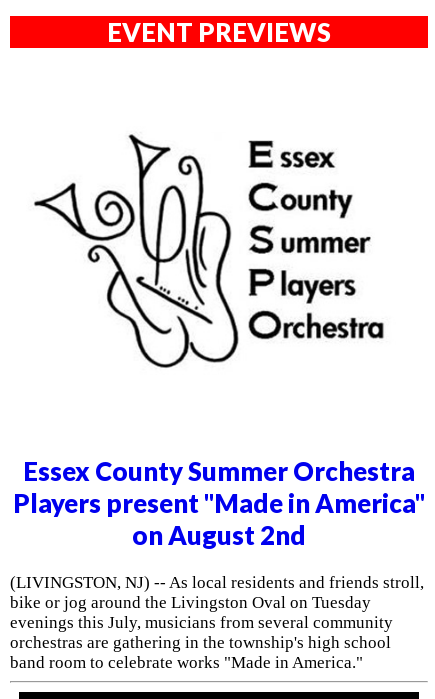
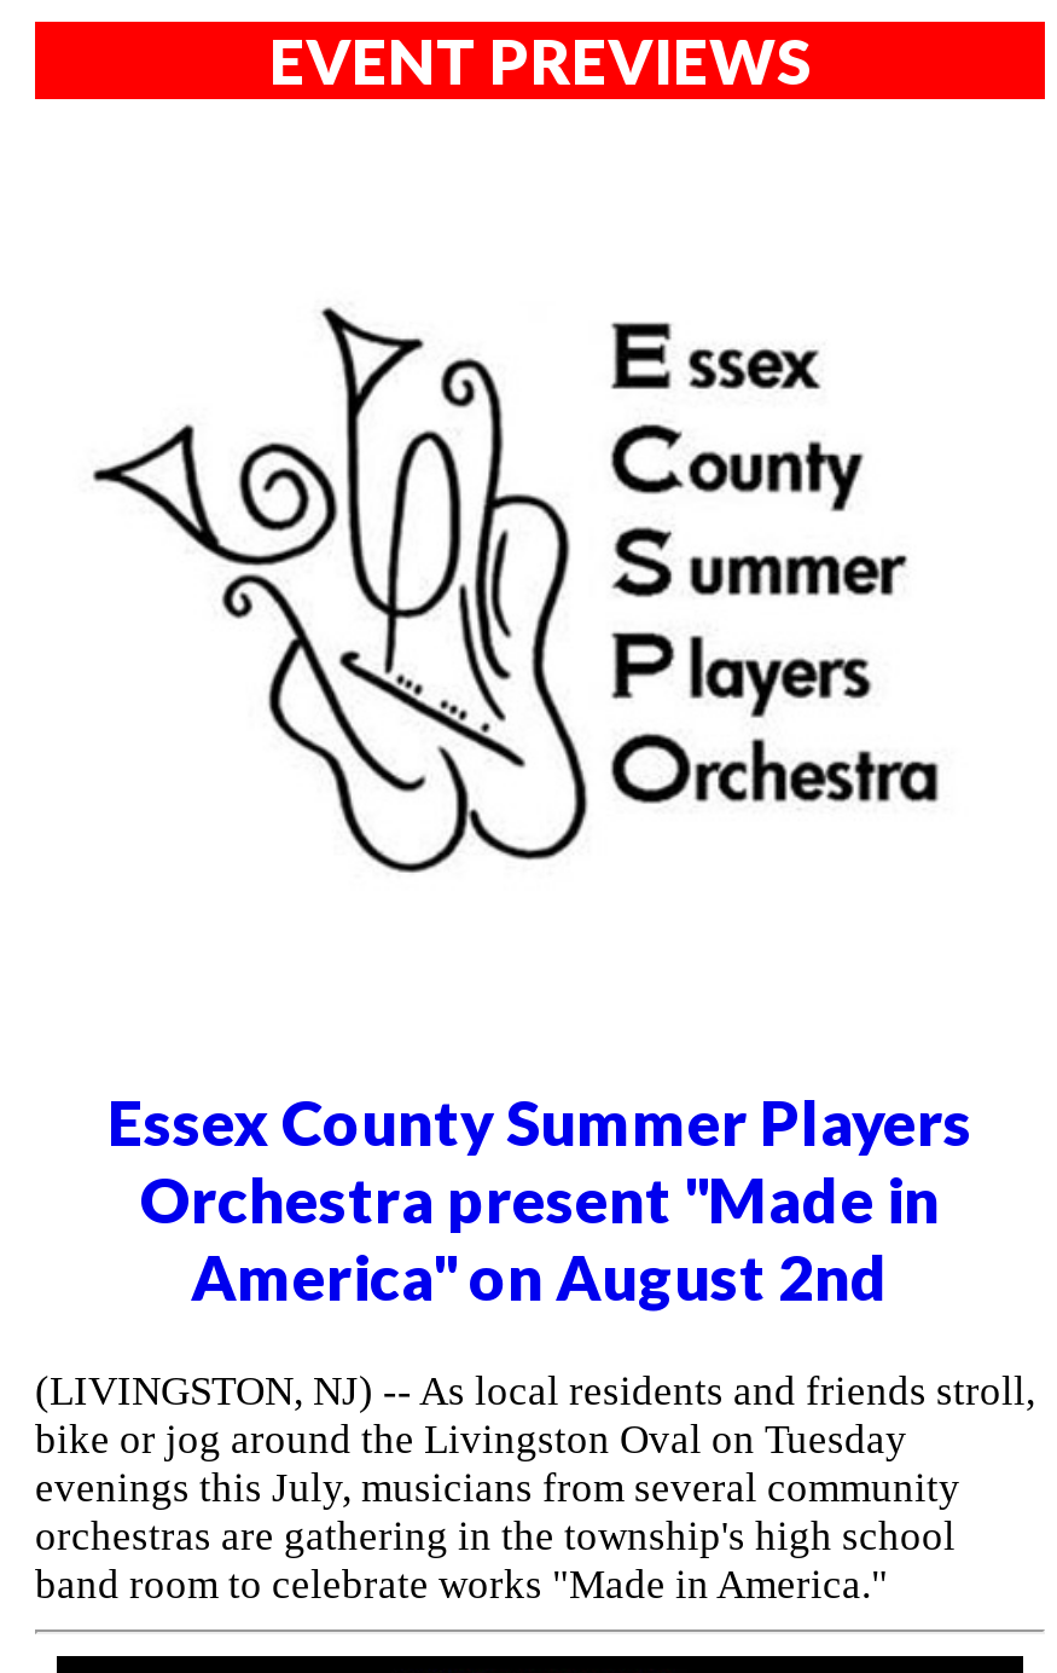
[13,456,425,550] Essex County Summer Orchestra | Players present "Made in America" | on August 2nd -> [108,1086,972,1313] Essex County Summer Players | Orchestra present "Made in | America" on August 2nd

